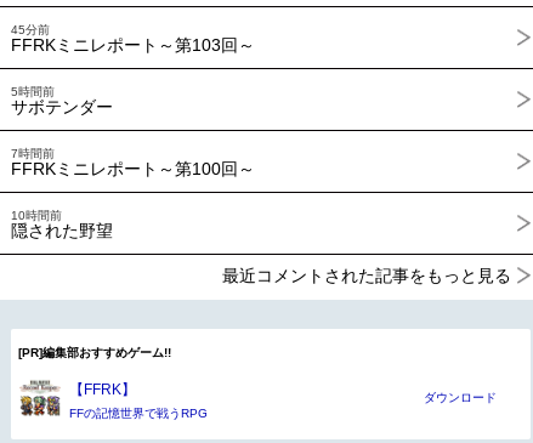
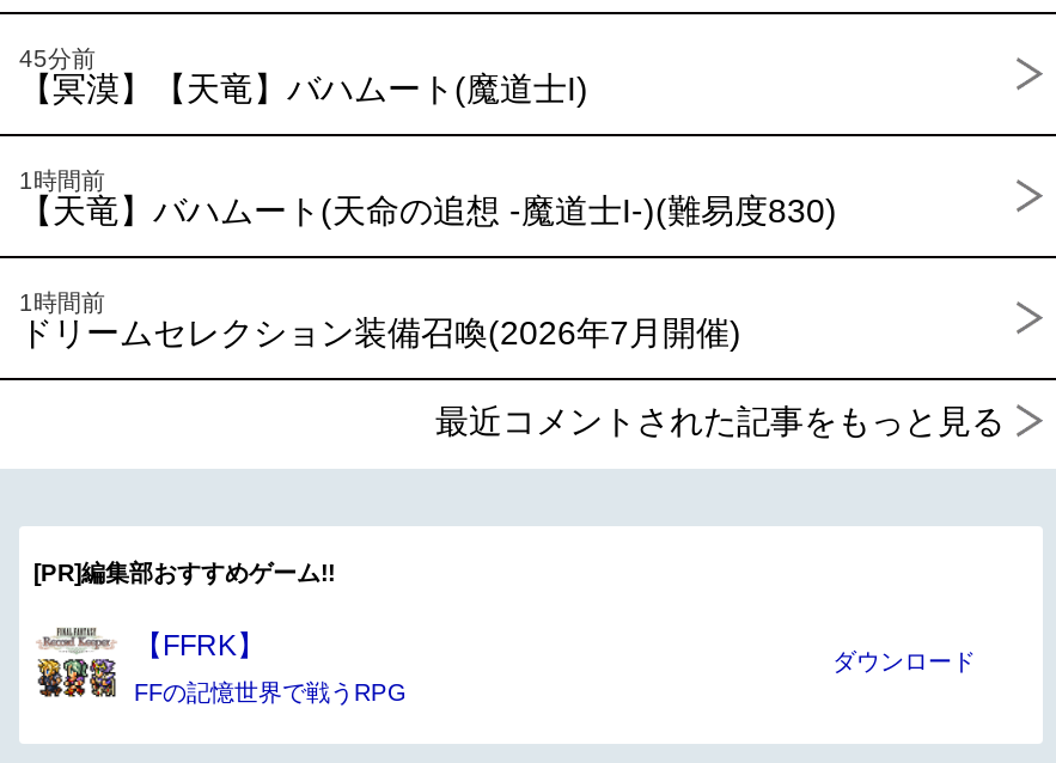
[11,35,255,240] FFRKミニレポート～第103回～ | 5時間前 | サボテンダー | 7時間前 | FFRKミニレポート～第100回～ | 10時間前 | 隠された野望 -> [19,69,837,352] 【冥漠】【天竜】バハムート(魔道士I) | 1時間前 | 【天竜】バハムート(天命の追想 -魔道士I-)(難易度830) | 1時間前 | ドリームセレクション装備召喚(2026年7月開催)

